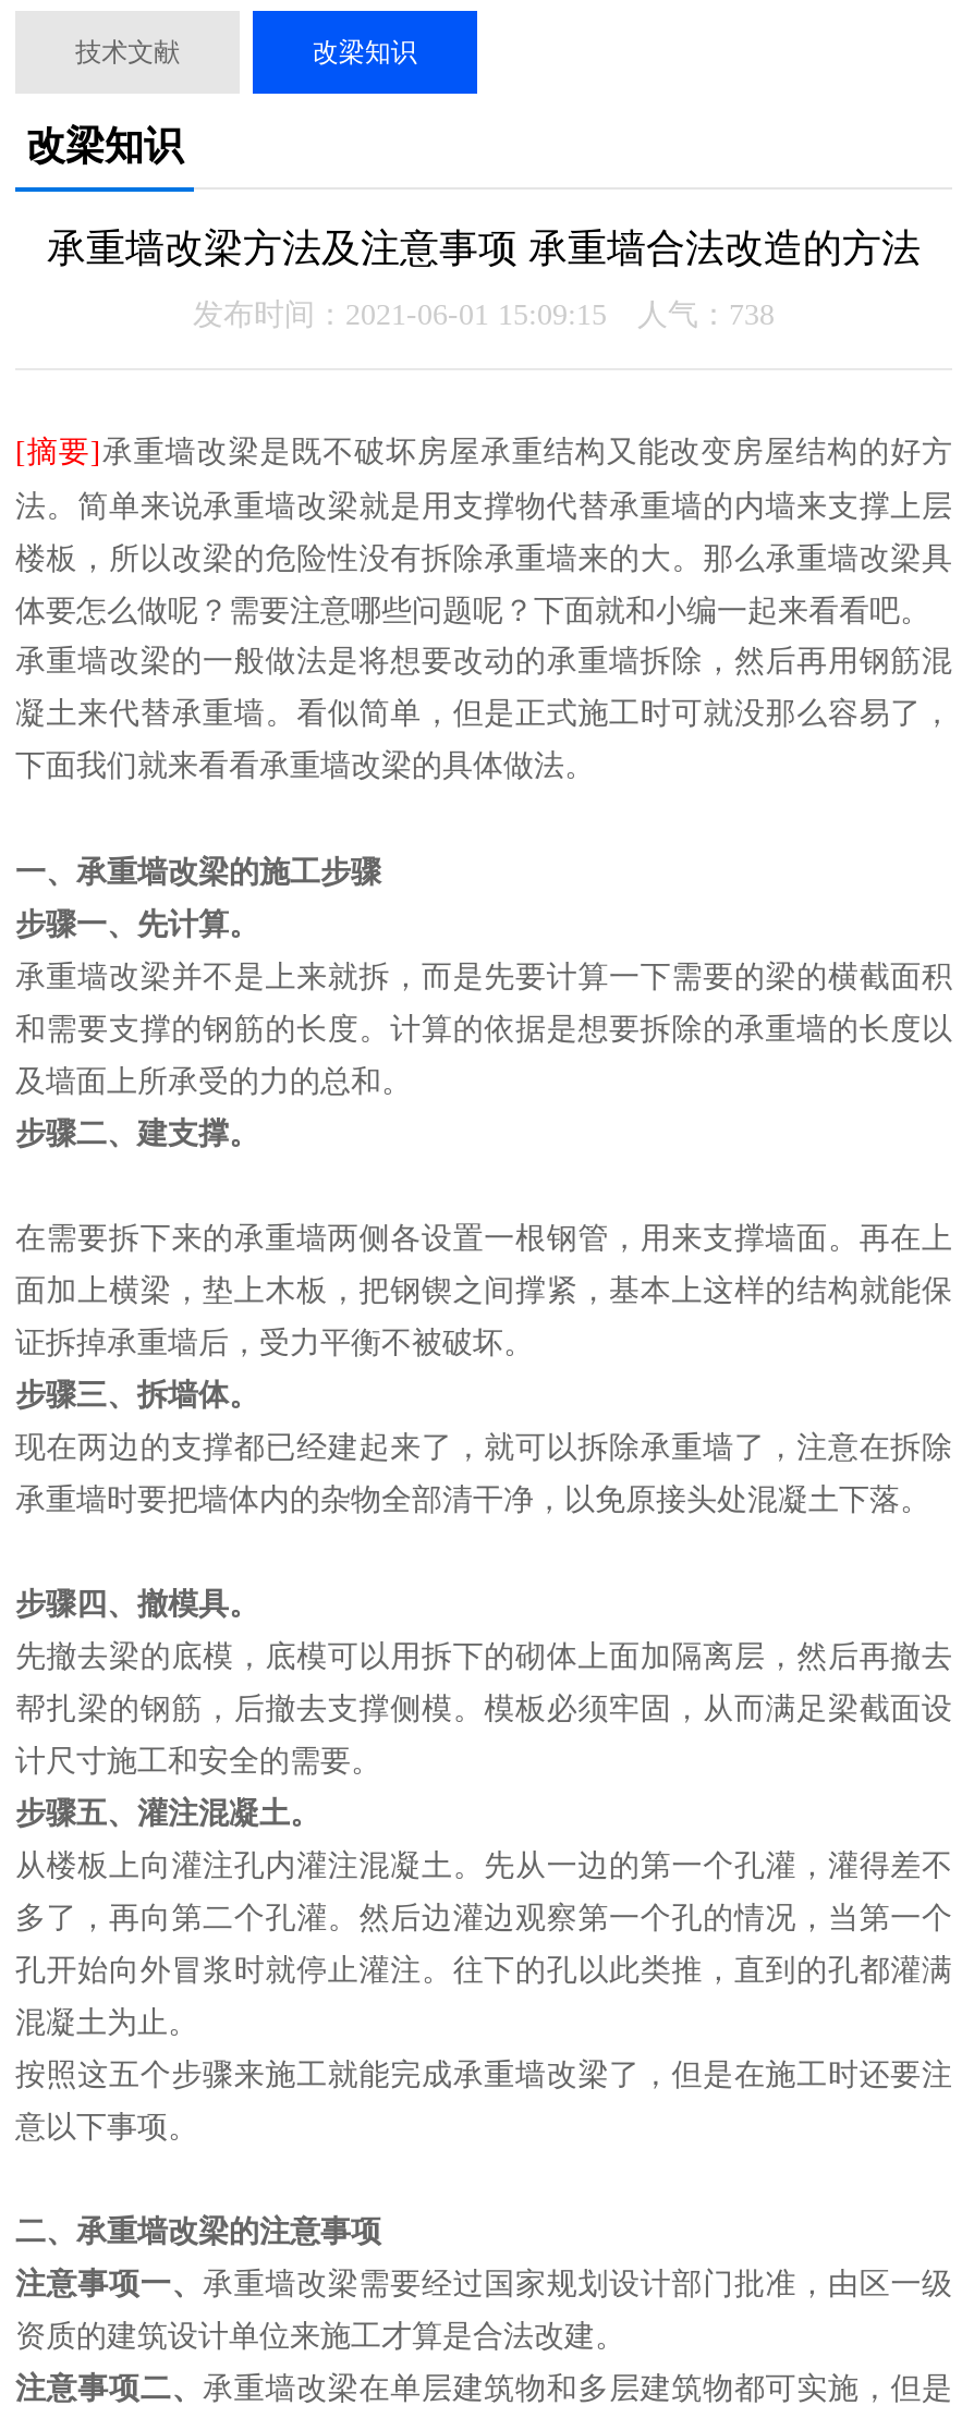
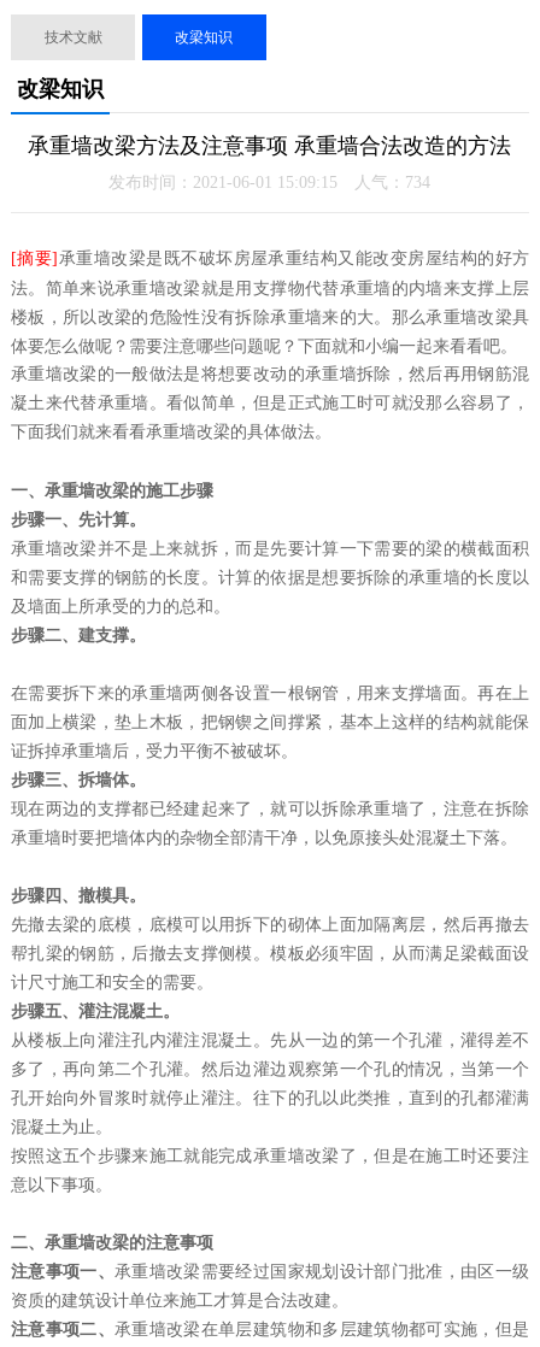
[193,298,775,331] 发布时间：2021-06-01 15:09:15 人气：738 -> [109,173,431,191] 发布时间：2021-06-01 15:09:15 人气：734

